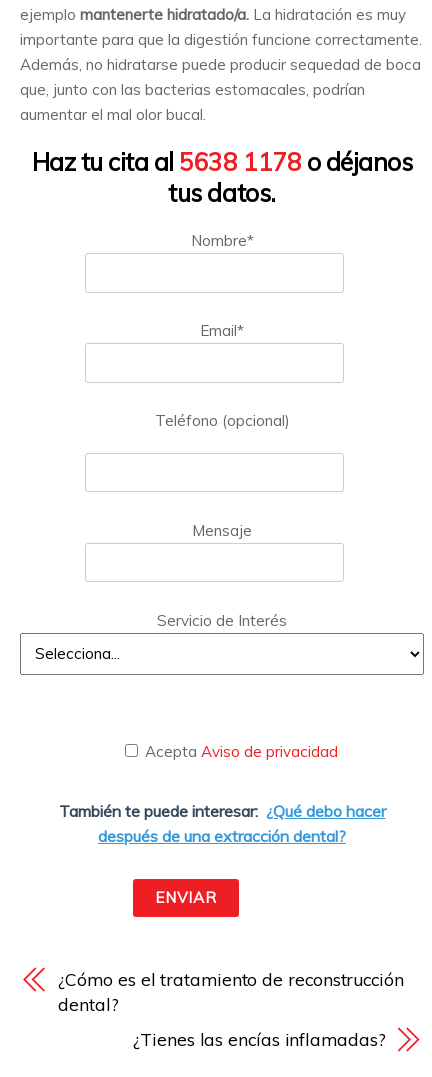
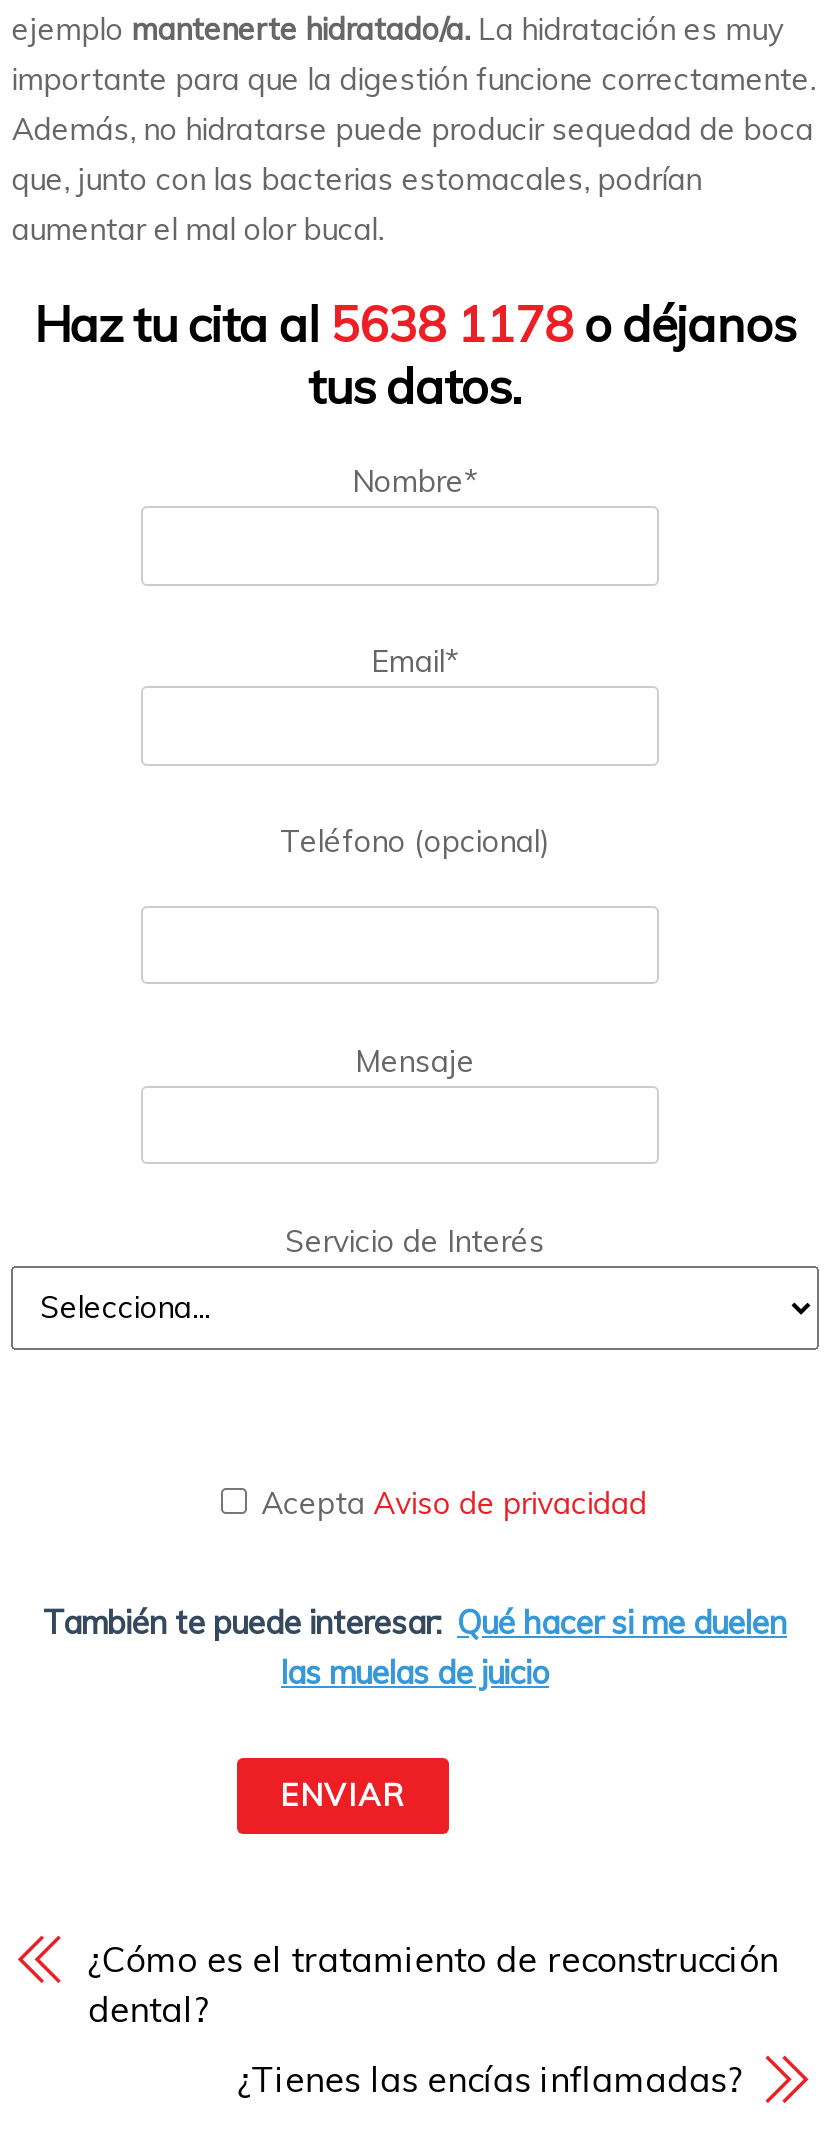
[58,801,385,846] También te puede interesar: ¿Qué debo hacer | después de una extracción dental? -> [43,1602,787,1692] También te puede interesar: Qué hacer si me duelen | las muelas de juicio

